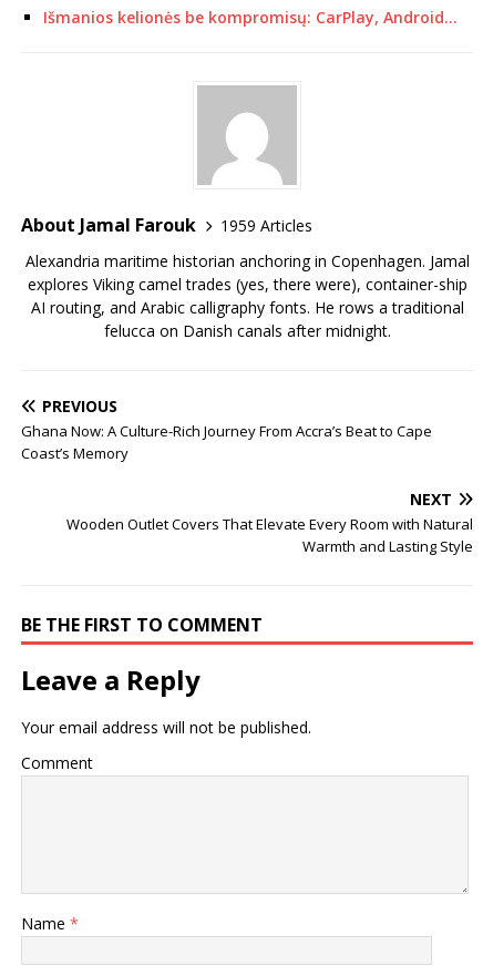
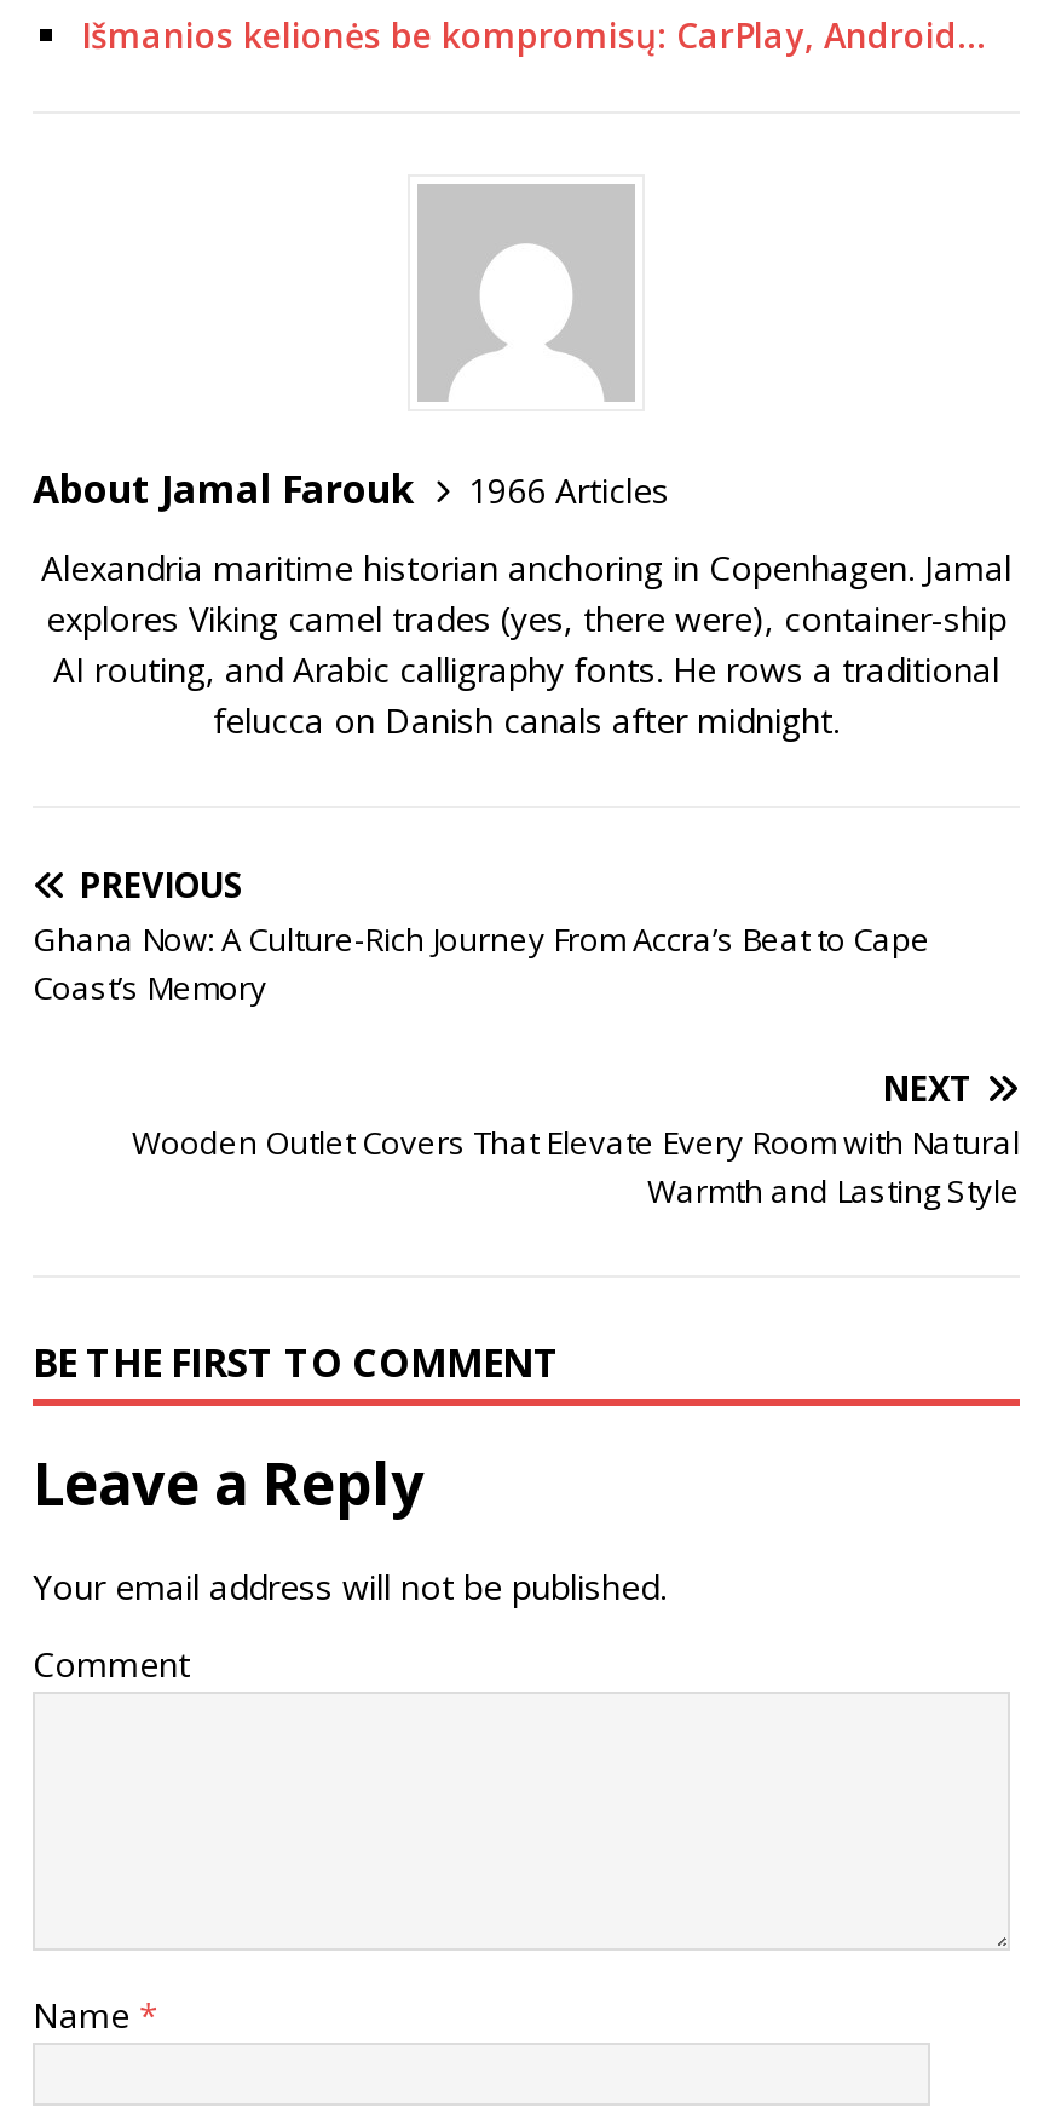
[21,213,312,237] About Jamal Farouk 1959 Articles -> [33,462,669,516] About Jamal Farouk 1966 Articles

